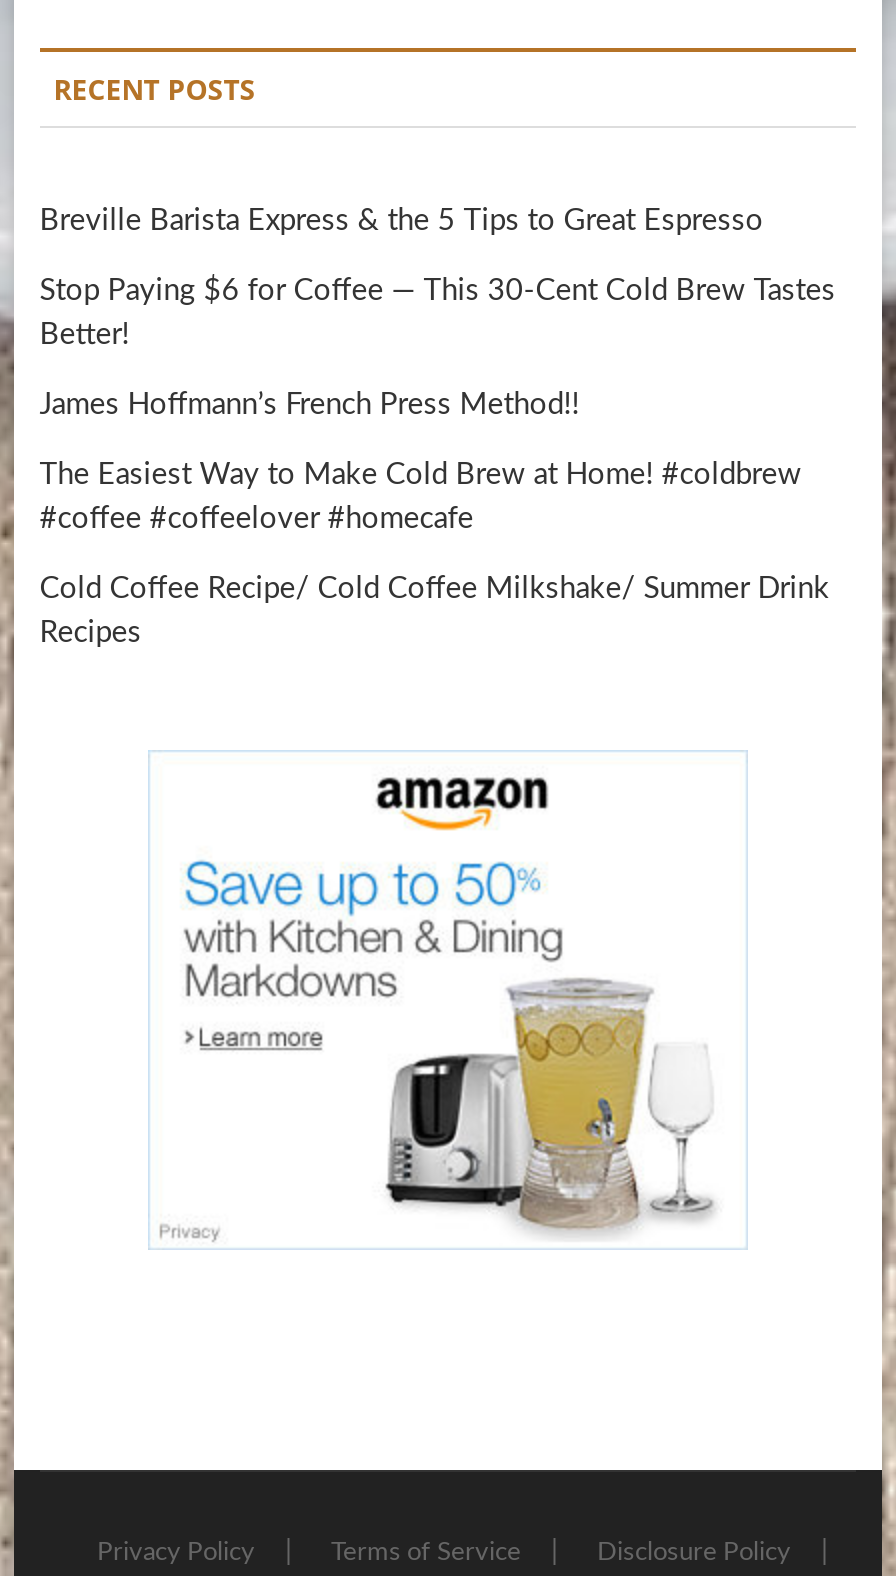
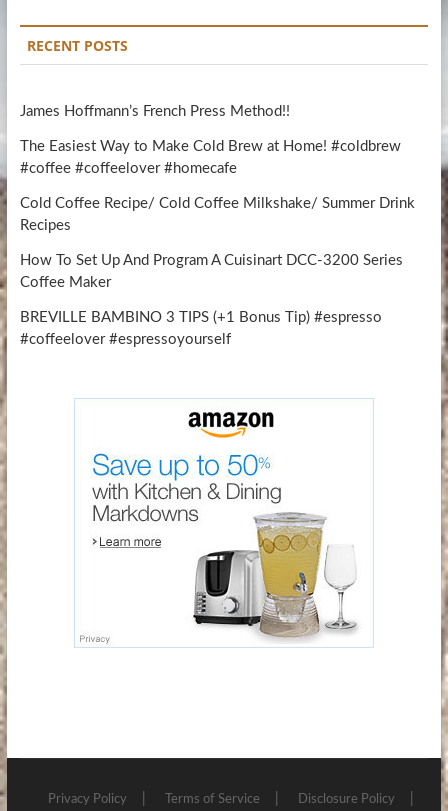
[40,206,836,350] Breville Barista Express & the 5 Tips to Great Espresso | Stop Paying $6 for Coffee — This 30-Cent Cold Brew Tastes | Better! -> none
moved [40,390,830,648] -> [20,104,415,233]: James Hoffmann’s French Press Method!! | The Easiest Way to Make Cold Brew at Home! #coldbrew | #coffee #coffeelover #homecafe | Cold Coffee Recipe/ Cold Coffee Milkshake/ Summer Drink | Recipes
none -> [20,253,403,347] How To Set Up And Program A Cuisinart DCC-3200 Series | Coffee Maker | BREVILLE BAMBINO 3 TIPS (+1 Bonus Tip) #espresso | #coffeelover #espressoyourself

